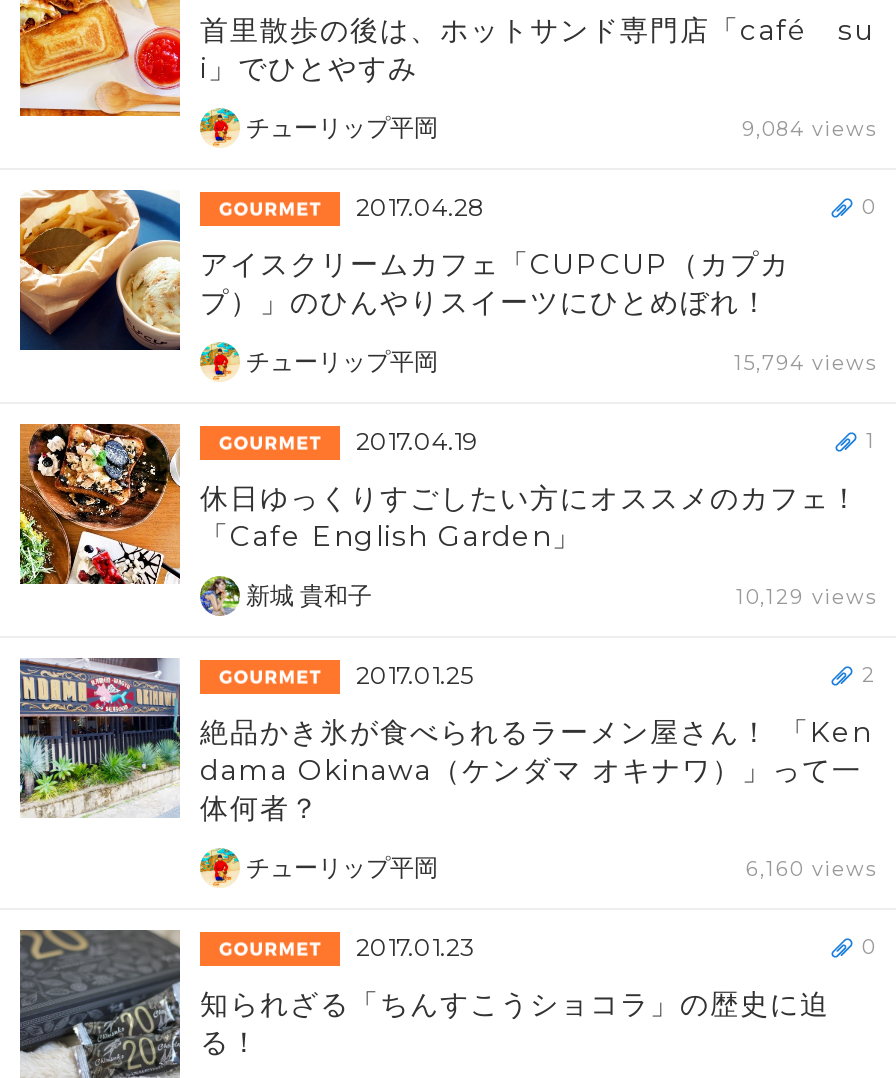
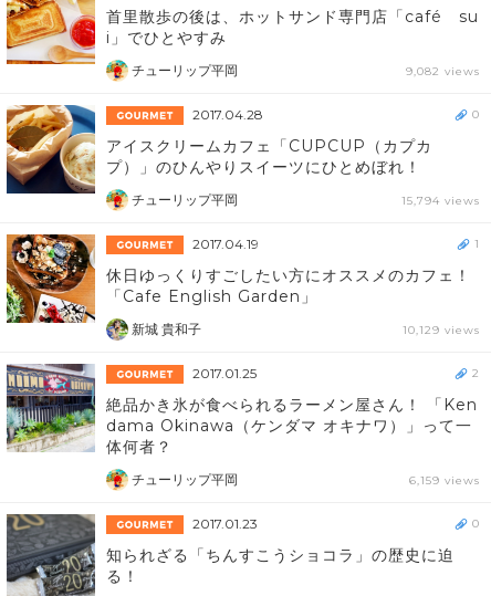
[742,116,876,142] 9,084 views -> [406,64,480,79] 9,082 views
[746,856,876,882] 6,160 views -> [409,473,480,488] 6,159 views

